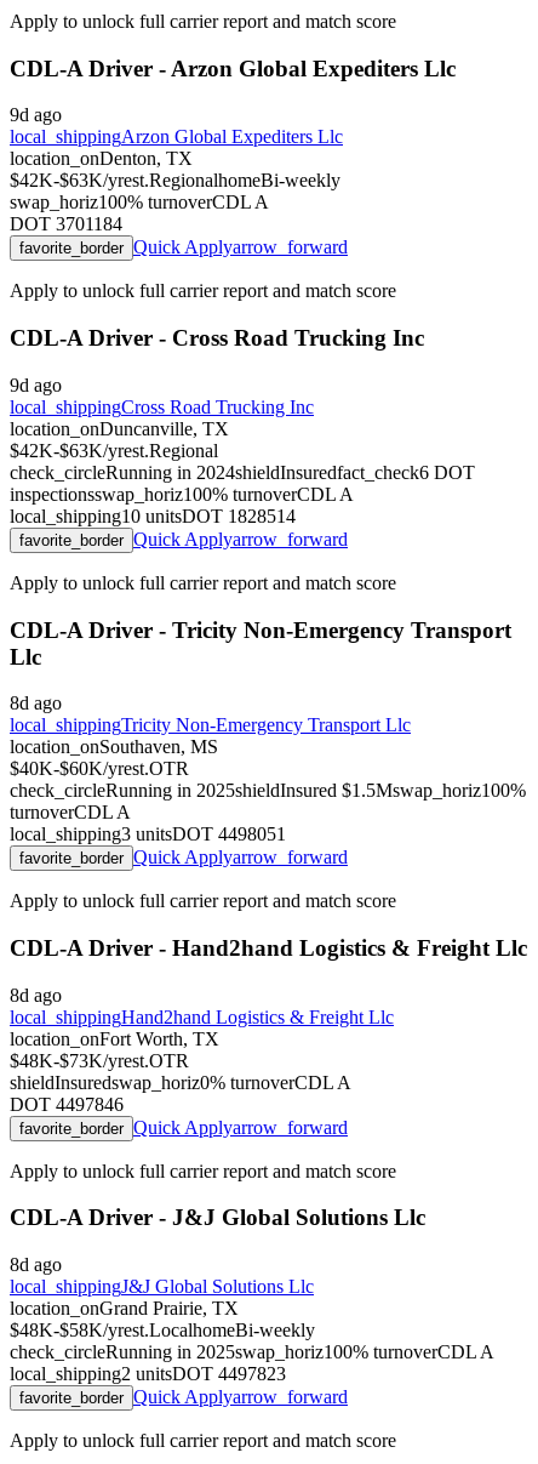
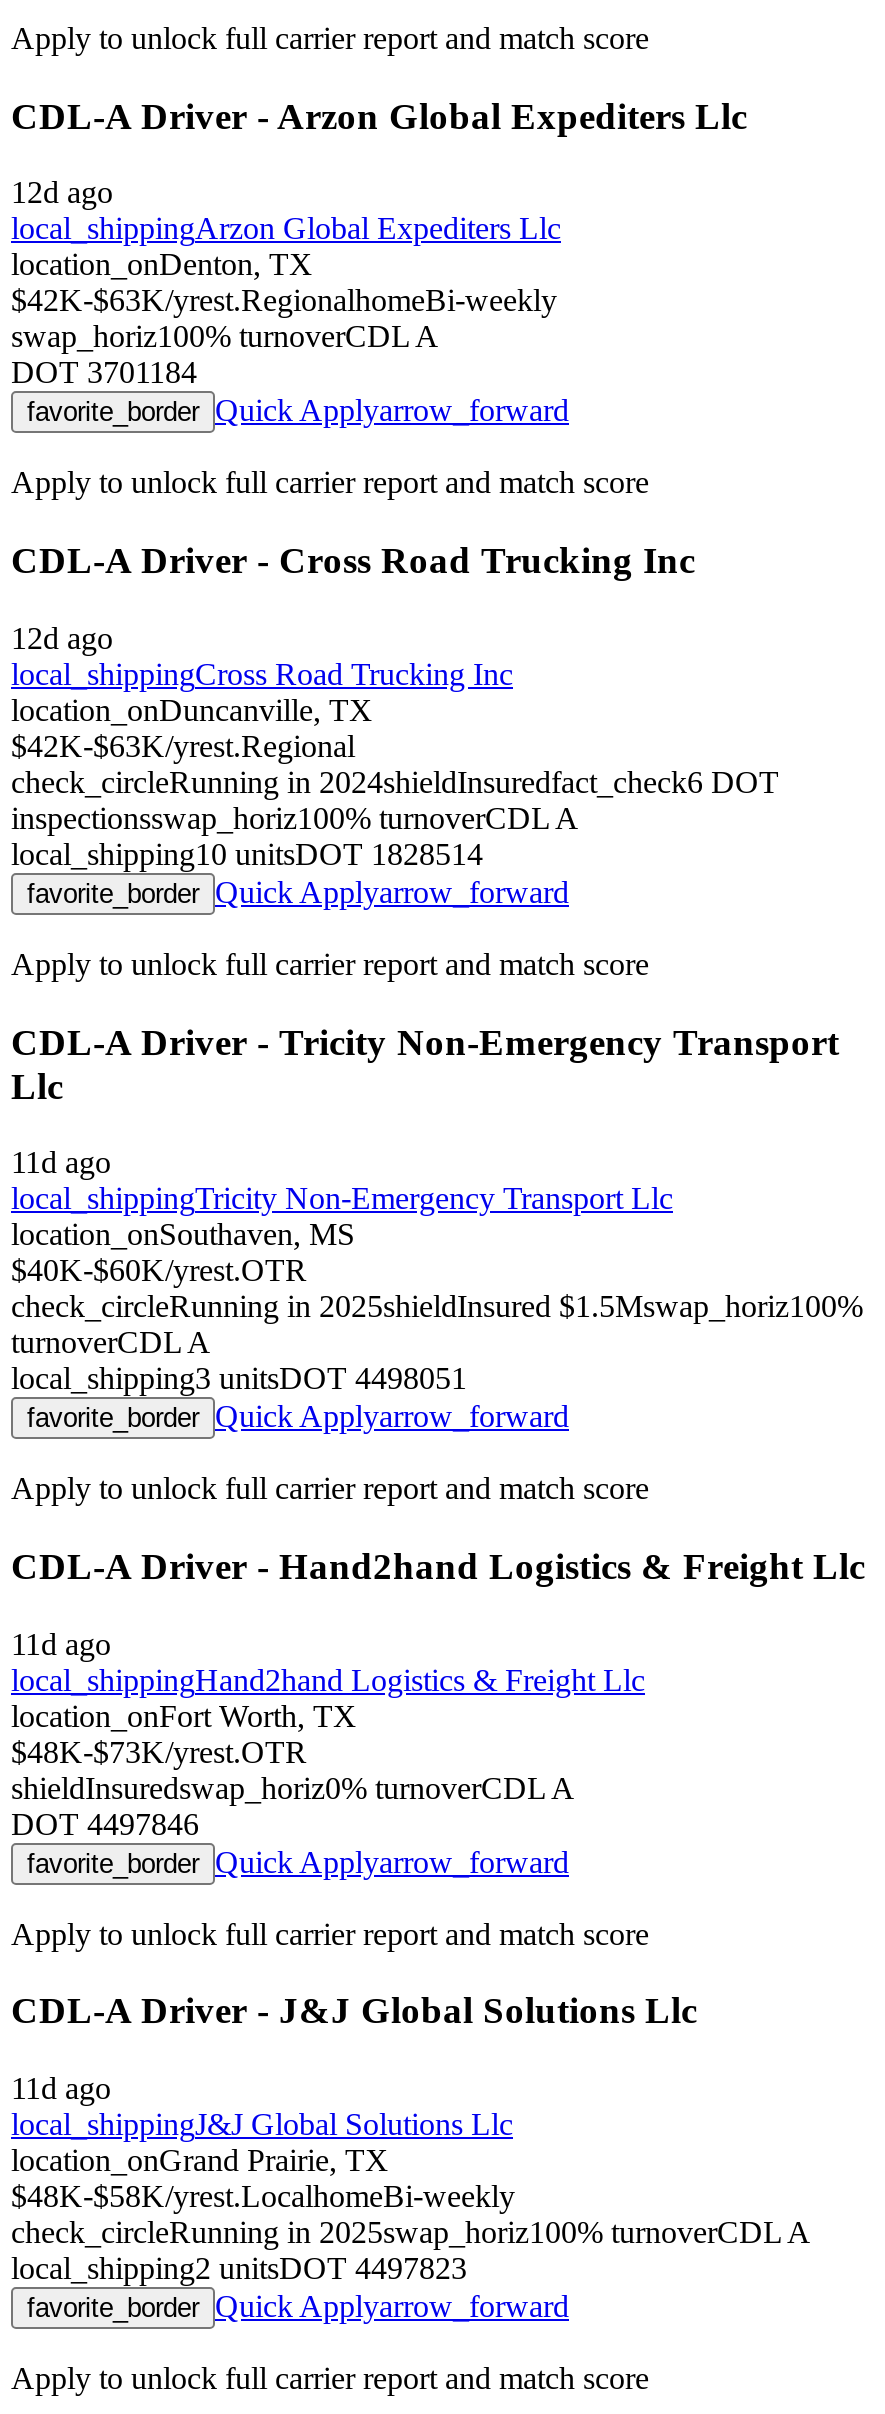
[10,105,62,125] 9d ago -> [11,176,113,210] 12d ago
[10,375,62,395] 9d ago -> [11,621,113,655] 12d ago
[10,693,62,714] 8d ago -> [11,1146,111,1180] 11d ago
[10,985,62,1005] 8d ago -> [11,1627,111,1661] 11d ago
[10,1254,62,1275] 8d ago -> [11,2071,111,2105] 11d ago

